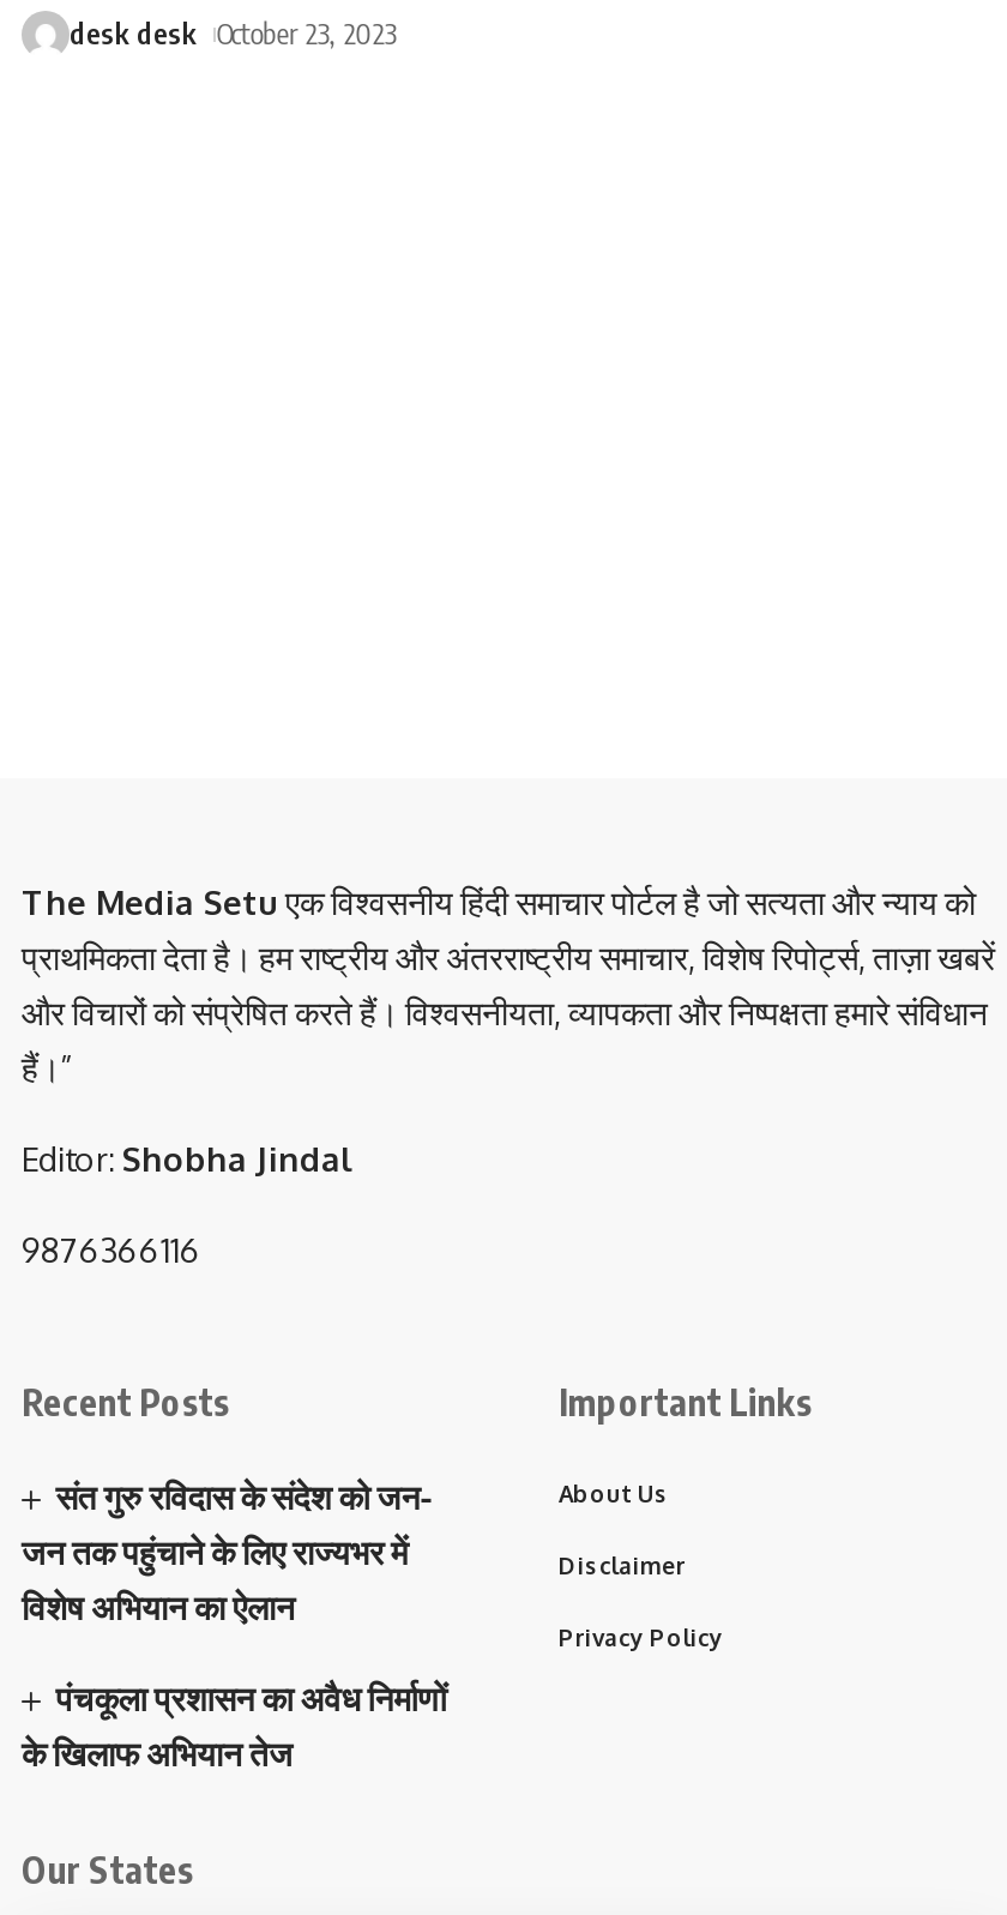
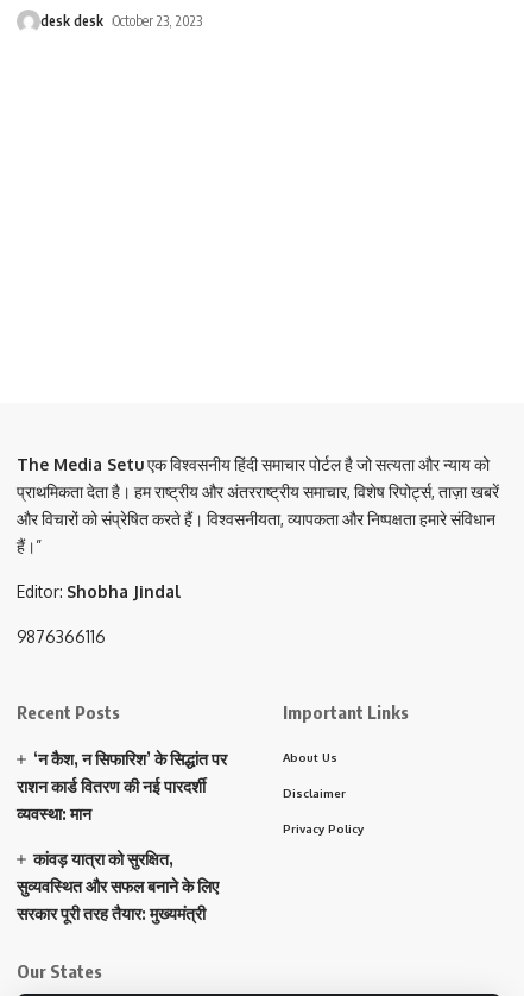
[22,1477,434,1628] संत गुरु रविदास के संदेश को जन- | जन तक पहुंचाने के लिए राज्यभर में | विशेष अभियान का ऐलान -> [17,748,227,823] ‘न कैश, न सिफारिश’ के सिद्धांत पर | राशन कार्ड वितरण की नई पारदर्शी | व्यवस्था: मान
[22,1679,446,1774] पंचकूला प्रशासन का अवैध निर्माणों | के खिलाफ अभियान तेज -> [17,848,219,923] कांवड़ यात्रा को सुरक्षित, | सुव्यवस्थित और सफल बनाने के लिए | सरकार पूरी तरह तैयार: मुख्यमंत्री

